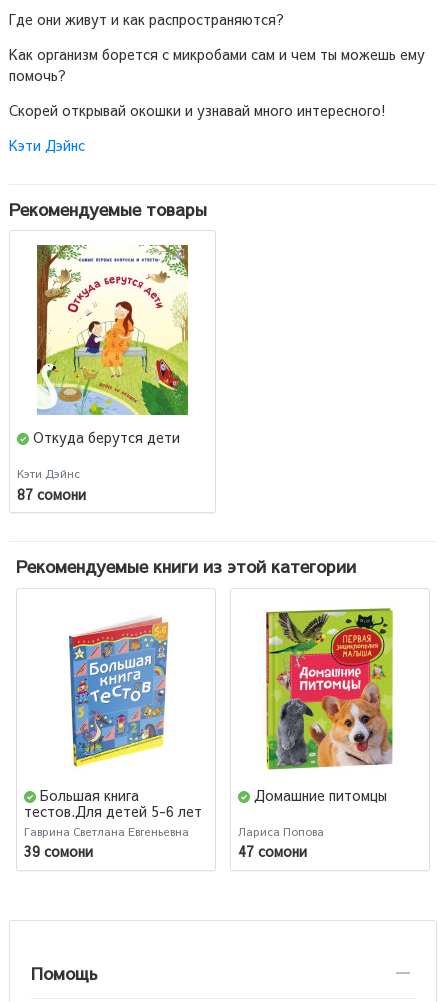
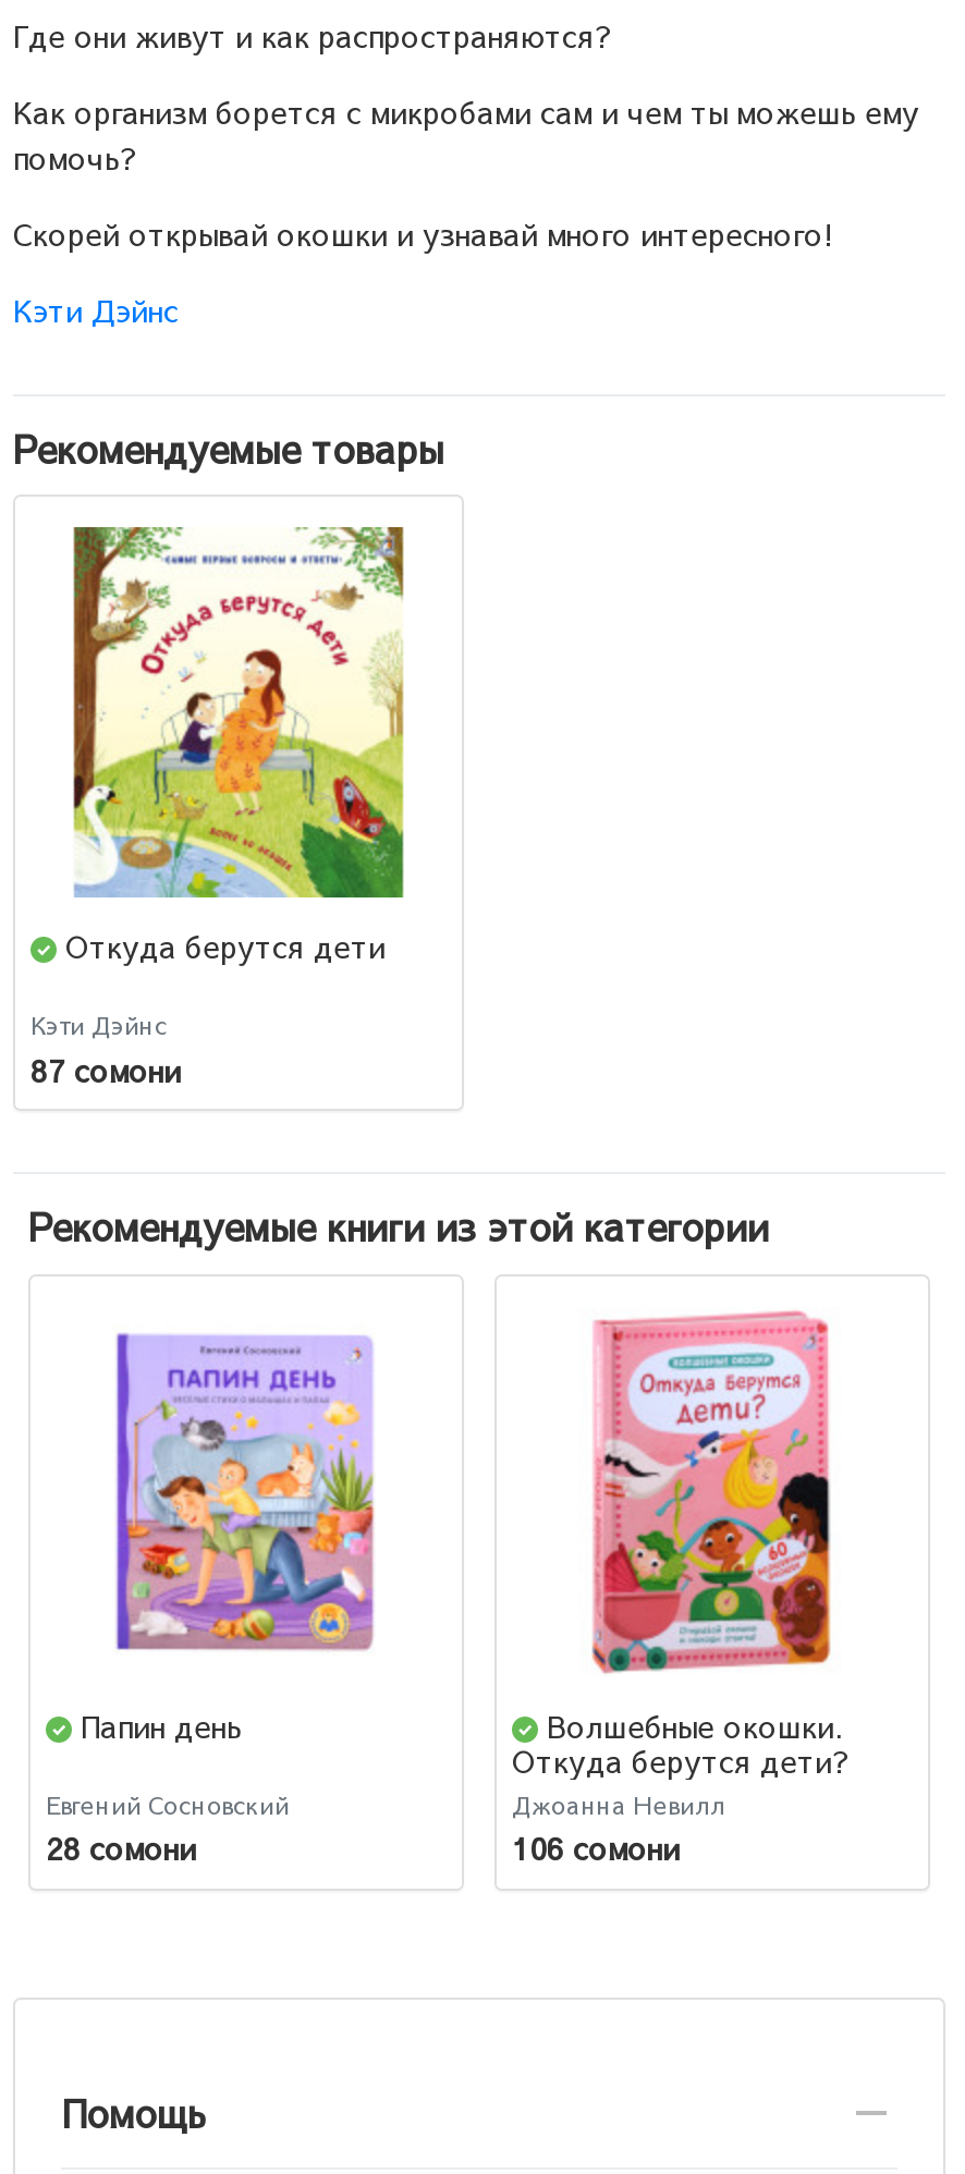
[265,605,394,771] [image] -> [573,1309,850,1675] [image]
[24,615,202,861] [image] | Большая книга | тестов.Для детей 5-6 лет | Гаврина Светлана Евгеньевна | 39 сомони -> [81,1331,377,1746] [image] | Папин день
[254,785,387,805] Домашние питомцы -> [46,1788,290,1870] Евгений Сосновский | 28 сомони
[238,824,324,861] Лариса Попова | 47 сомони -> [512,1703,850,1870] Волшебные окошки. | Откуда берутся дети? | Джоанна Невилл | 106 сомони

